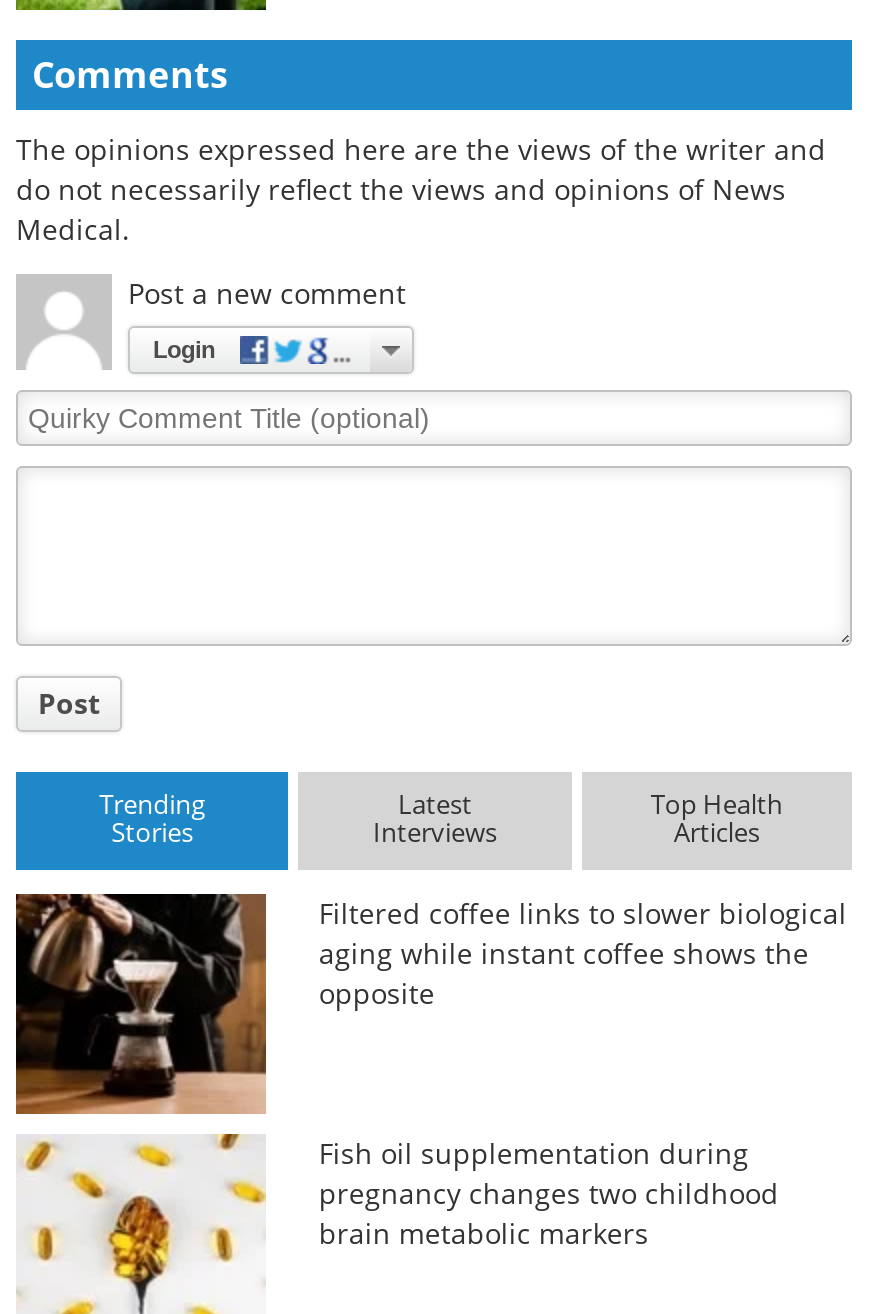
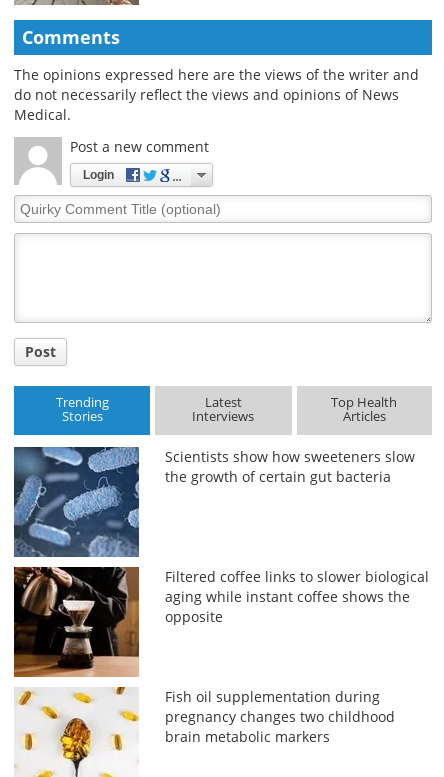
none -> [13,446,415,558] [image] | Scientists show how sweeteners slow | the growth of certain gut bacteria

